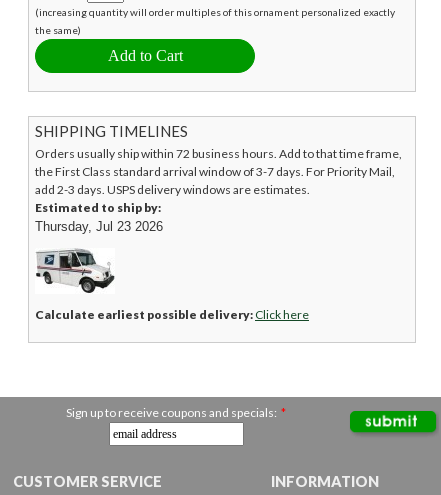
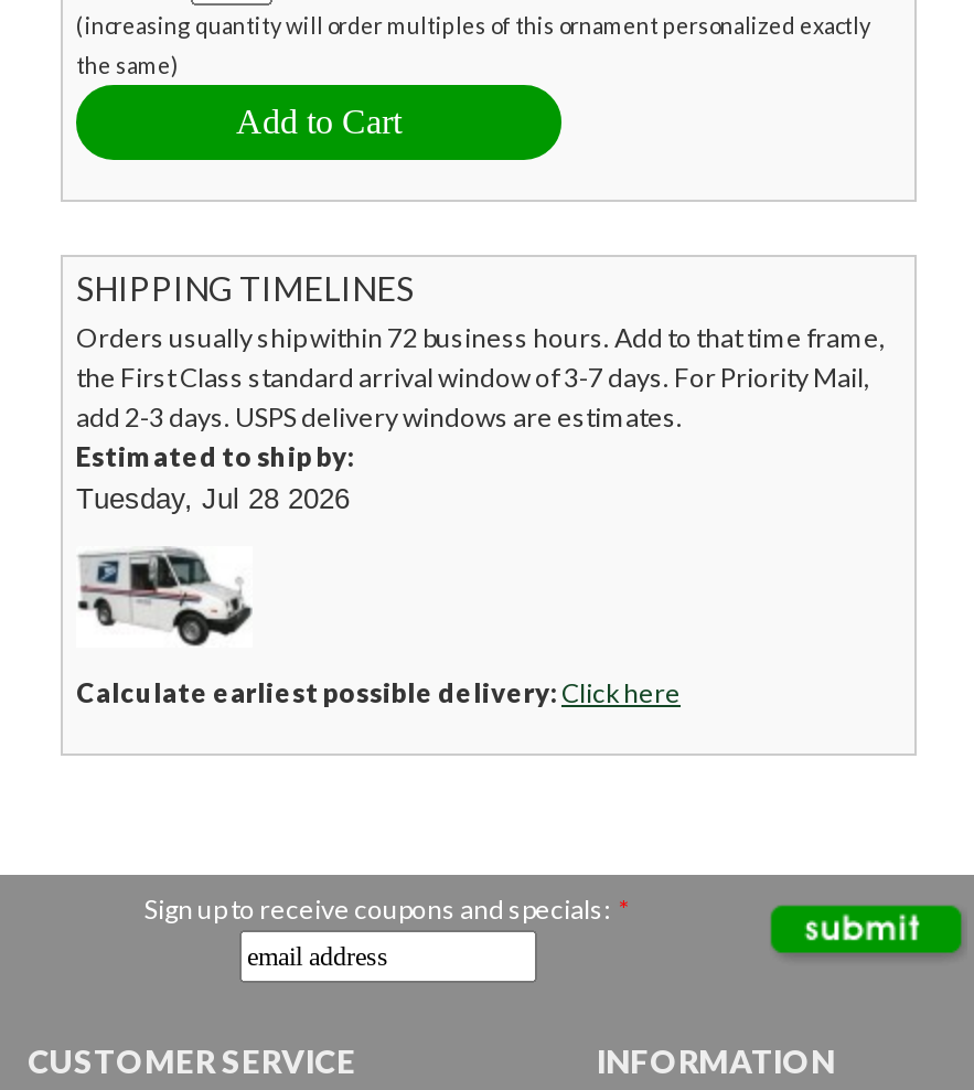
[35,219,163,234] Thursday, Jul 23 2026 -> [76,482,350,515] Tuesday, Jul 28 2026

